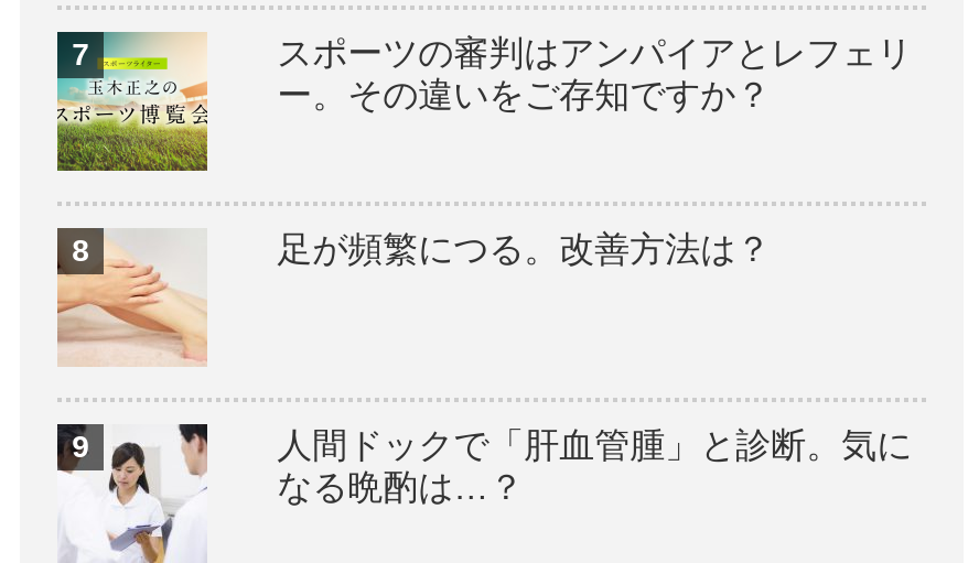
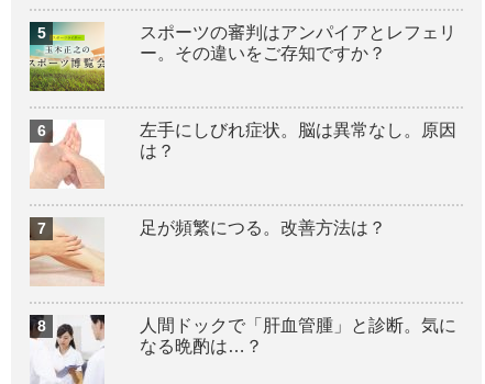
none -> [30,121,456,189] [image] | 左手にしびれ症状。脳は異常なし。原因 | は？

